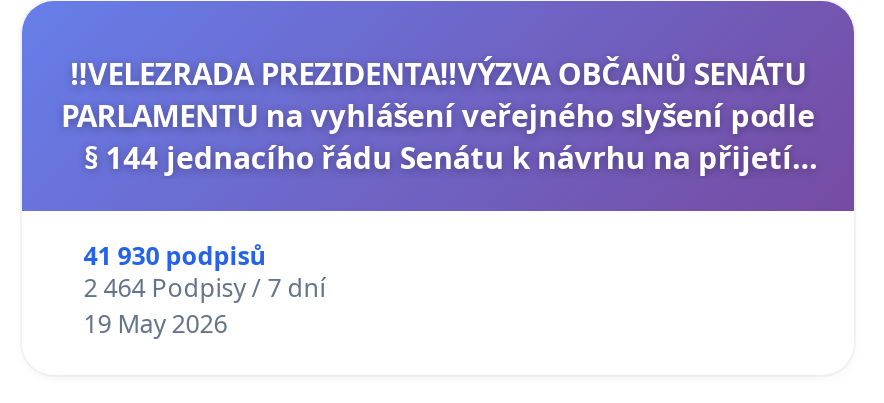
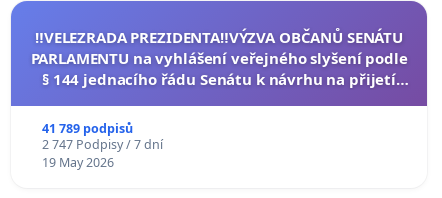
[84,239,266,273] 41 930 podpisů -> [42,119,133,136] 41 789 podpisů
[84,271,326,305] 2 464 Podpisy / 7 dní -> [42,135,163,152] 2 747 Podpisy / 7 dní

